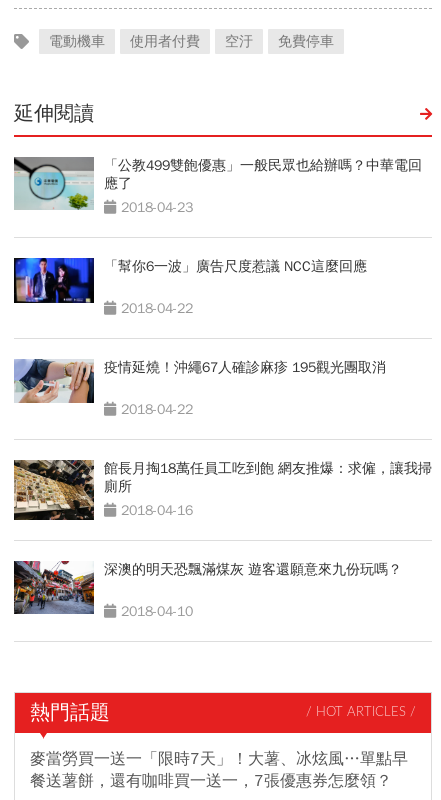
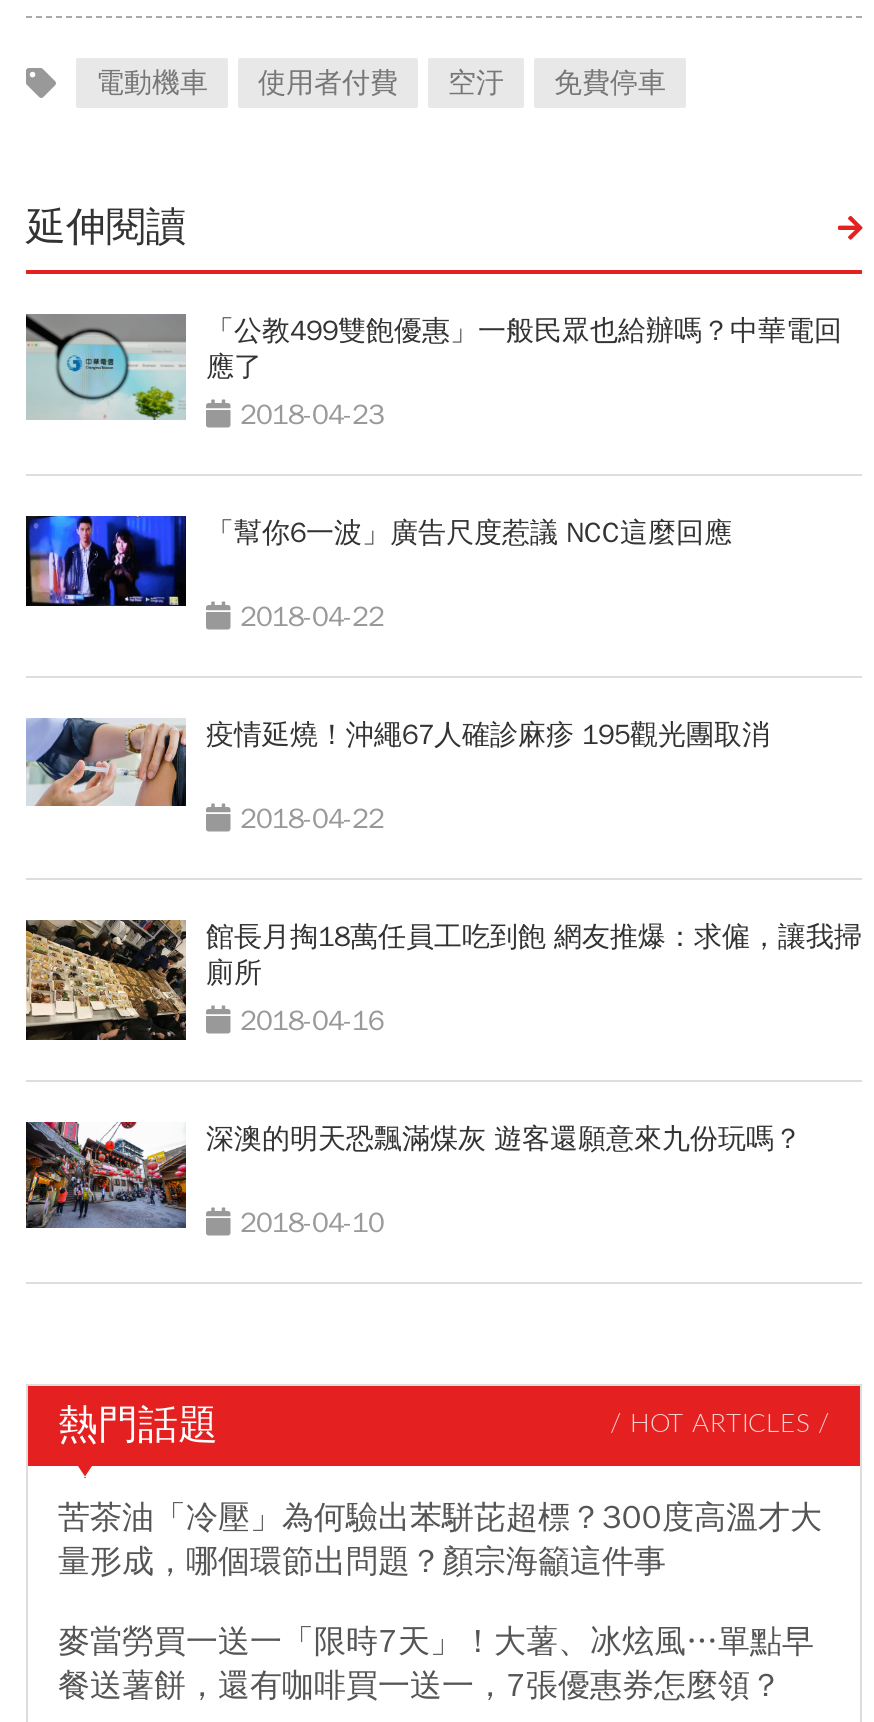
none -> [58,1498,822,1582] 苦茶油「冷壓」為何驗出苯駢芘超標？300度高溫才大 | 量形成，哪個環節出問題？顏宗海籲這件事

